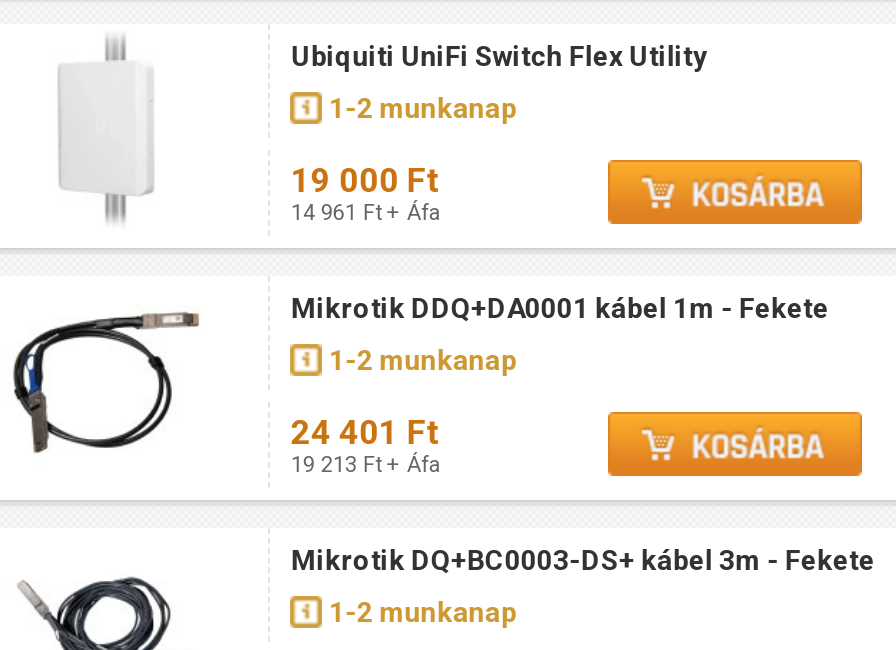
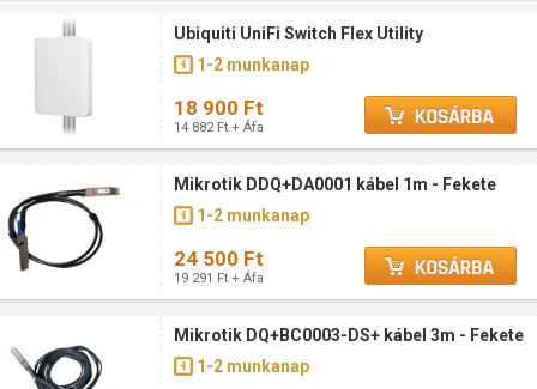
[291,160,441,200] 19 000 Ft -> [174,96,264,120] 18 900 Ft
[291,200,441,226] 14 961 Ft + Áfa -> [174,120,264,135] 14 882 Ft + Áfa
[291,412,441,452] 24 401 Ft -> [174,247,264,271] 24 500 Ft
[291,452,441,478] 19 213 Ft + Áfa -> [174,271,264,286] 19 291 Ft + Áfa

